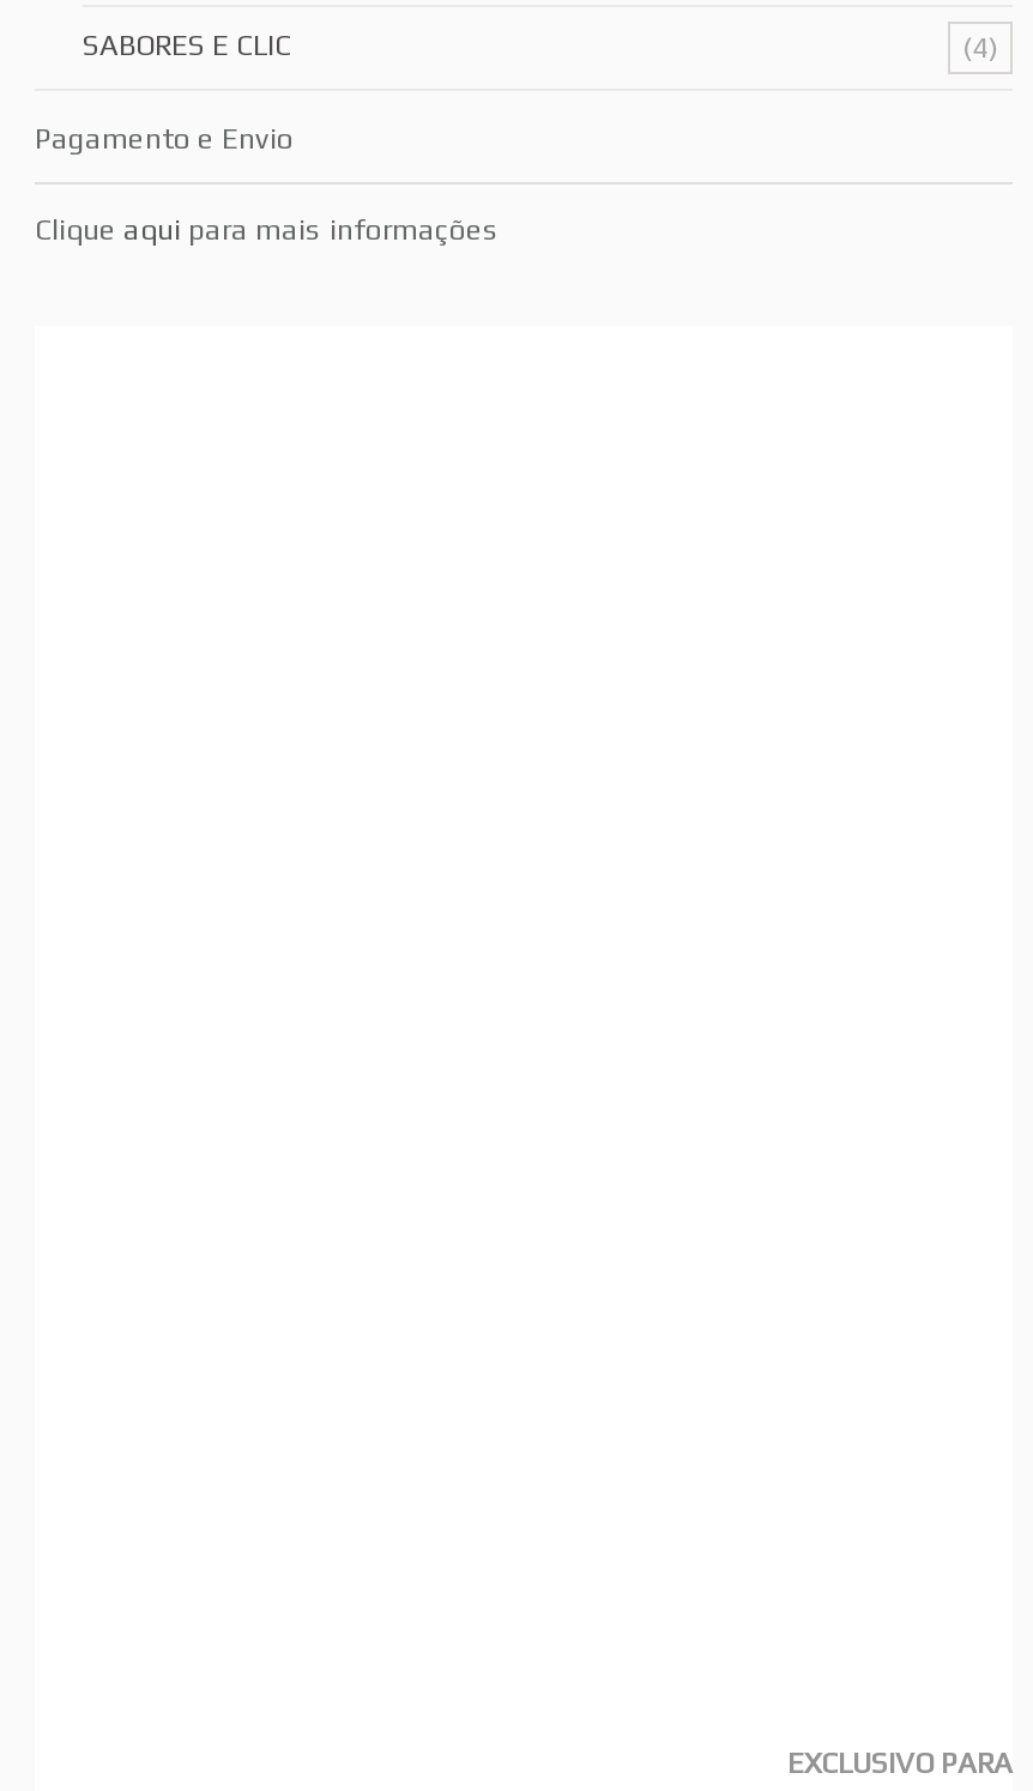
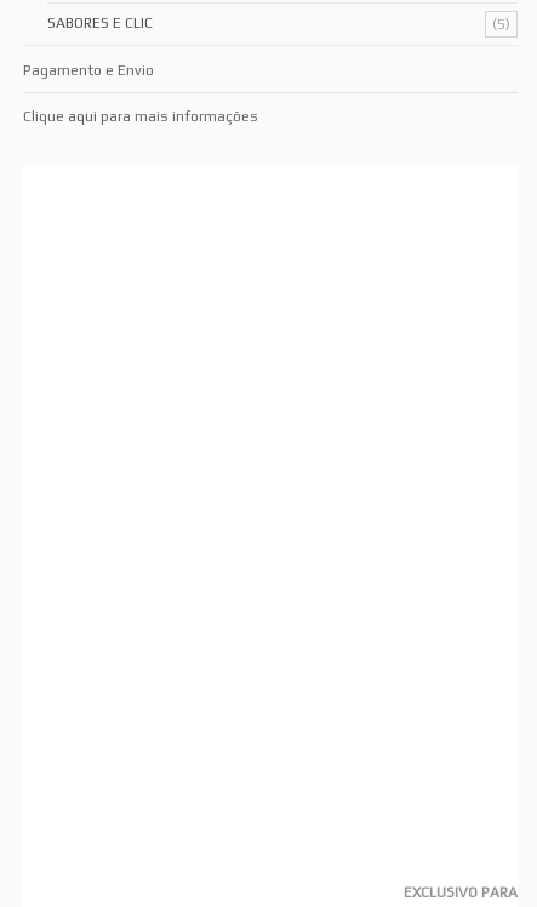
[962,31,998,65] (4) -> [492,16,510,33] (5)

